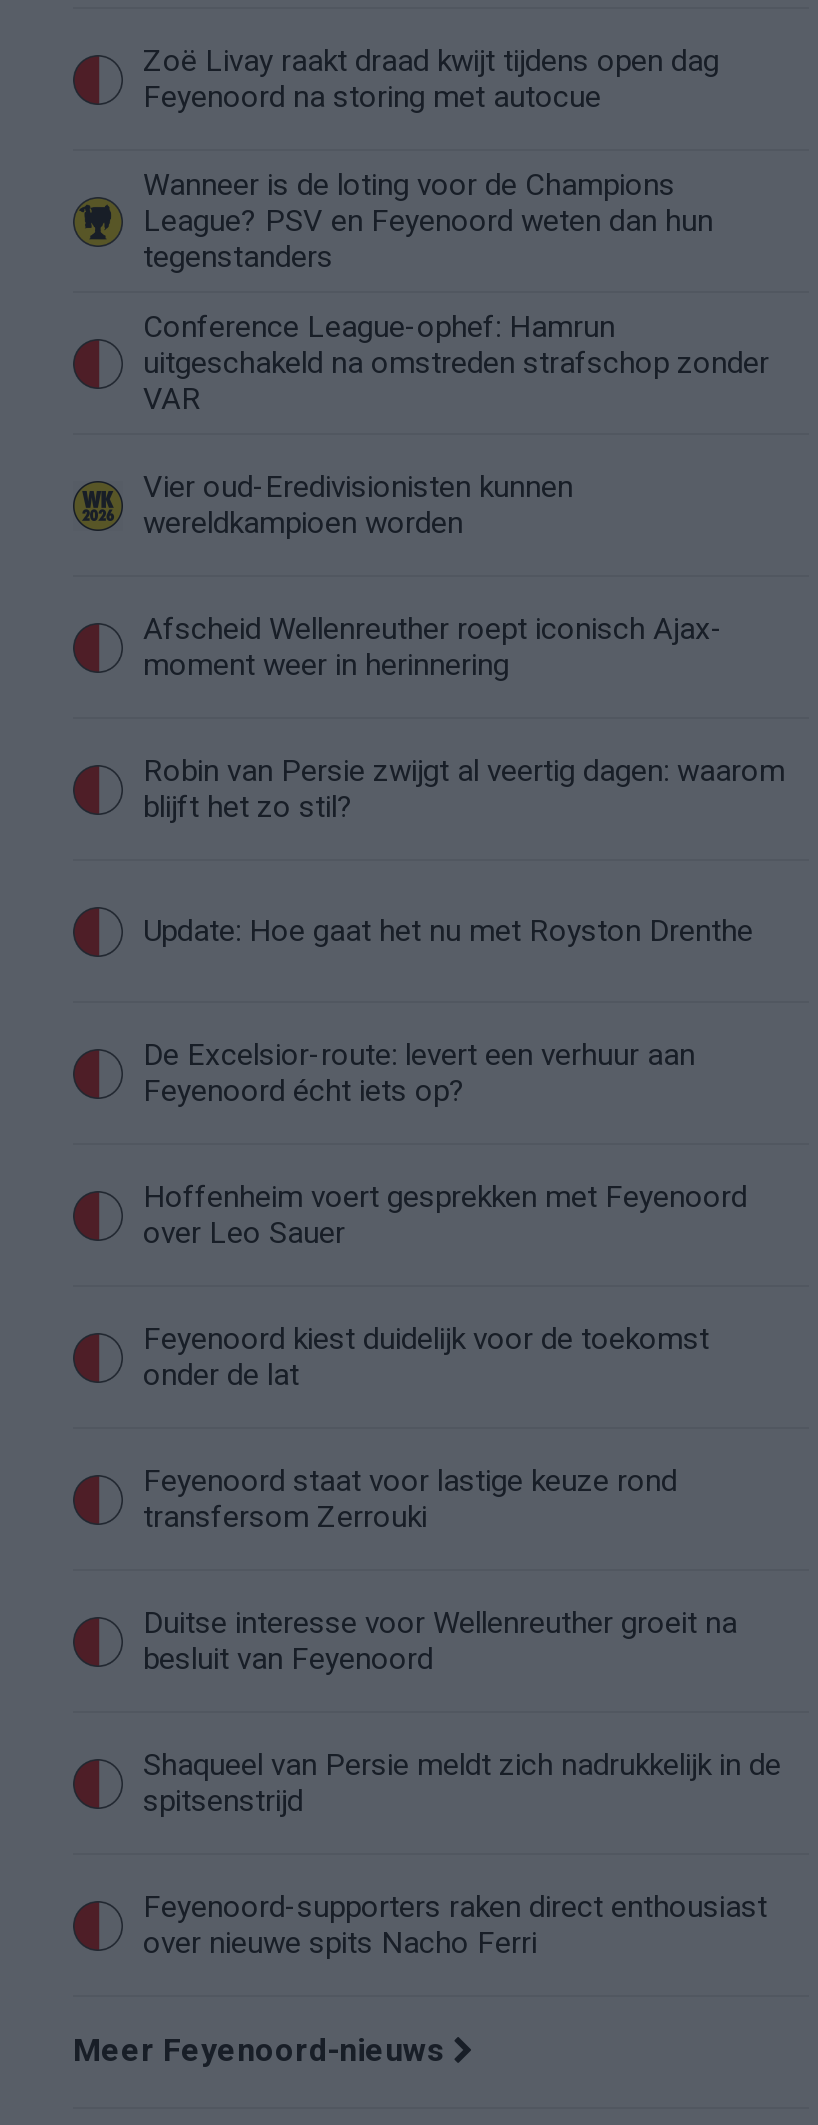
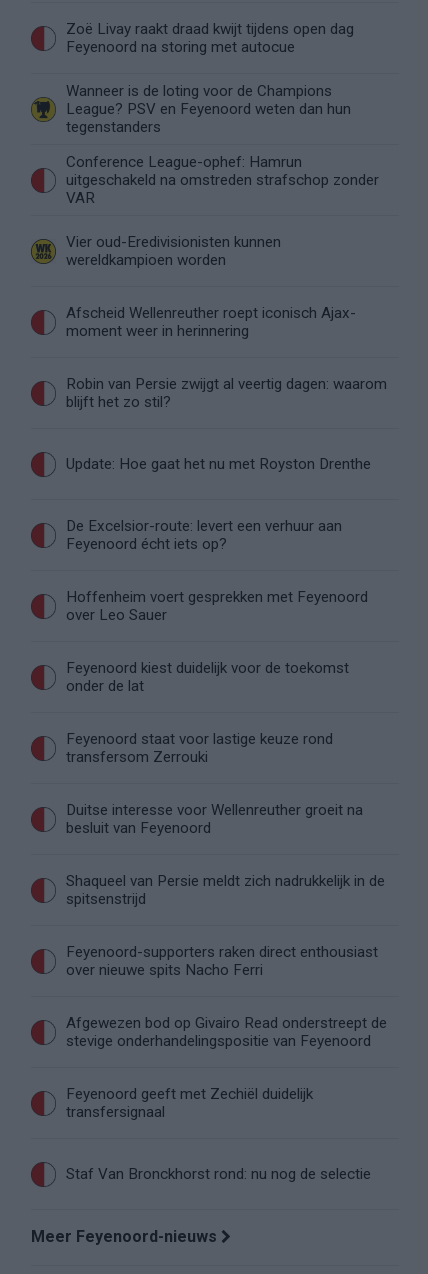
none -> [66,1014,387,1183] Afgewezen bod op Givairo Read onderstreept de | stevige onderhandelingspositie van Feyenoord | Feyenoord geeft met Zechiël duidelijk | transfersignaal | Staf Van Bronckhorst rond: nu nog de selectie

